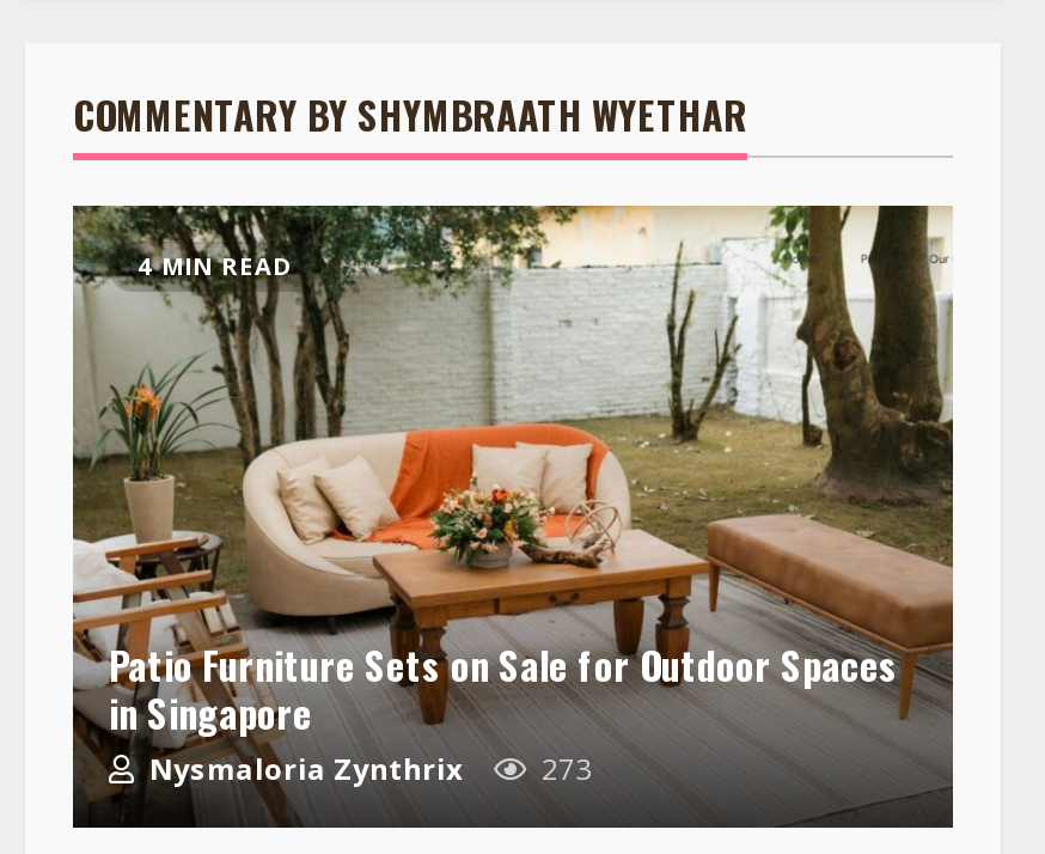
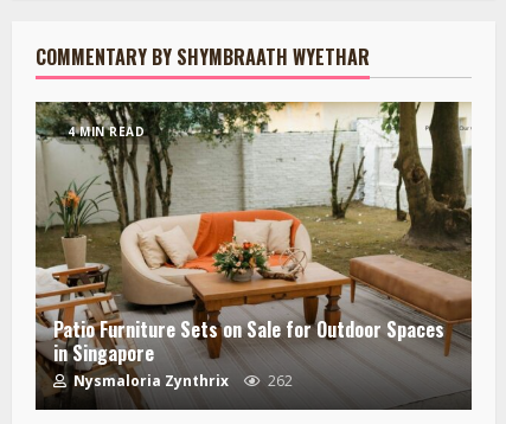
[142,748,592,789] Nysmaloria Zynthrix 273 -> [70,370,293,390] Nysmaloria Zynthrix 262

